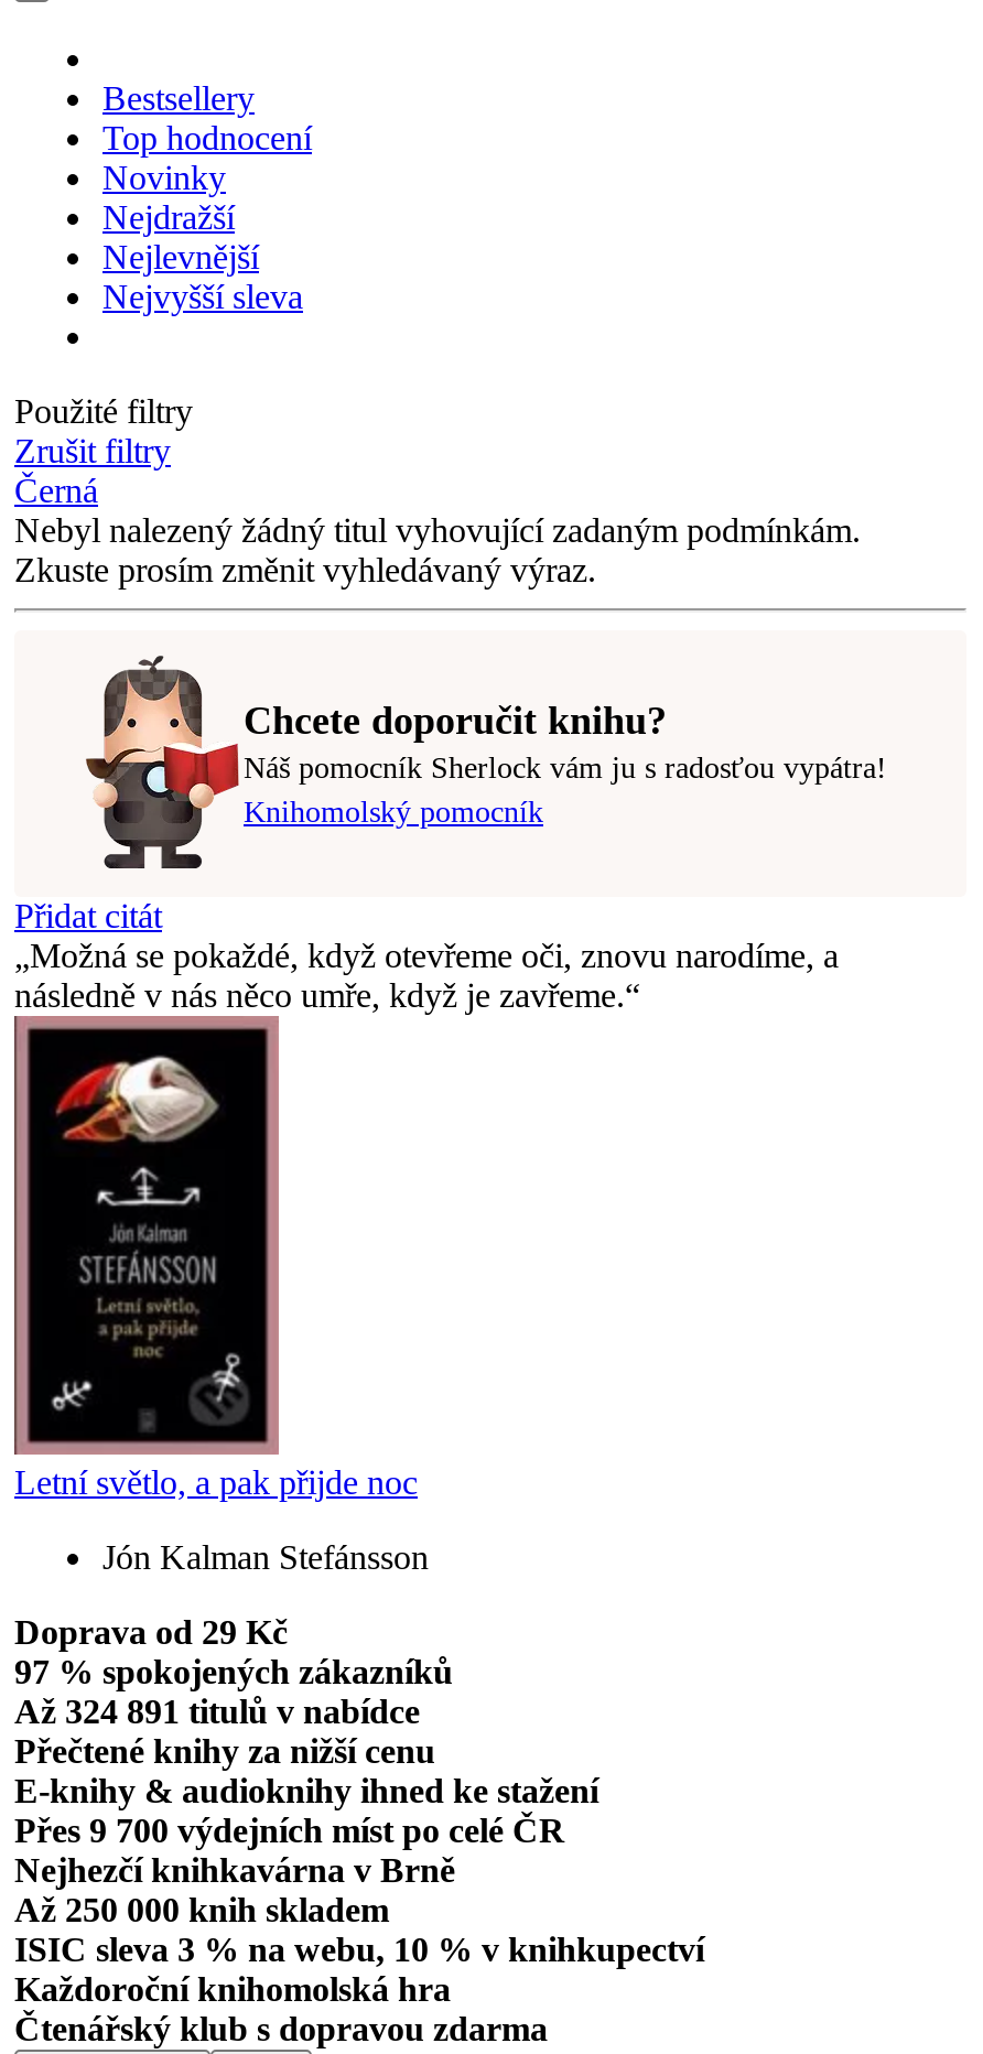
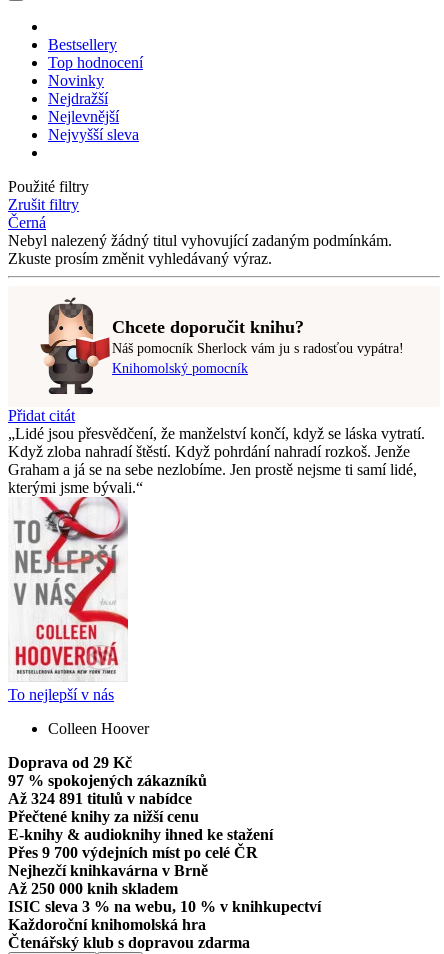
[14,938,839,1015] Možná se pokaždé, když otevřeme oči, znovu narodíme, a | následně v nás něco umře, když je zavřeme. -> [8,425,425,496] Lidé jsou přesvědčení, že manželství končí, když se láska vytratí. | Když zloba nahradí štěstí. Když pohrdání nahradí rozkoš. Jenže | Graham a já se na sebe nezlobíme. Jen prostě nejsme ti samí lidé, | kterými jsme bývali.
[12,1111,418,1502] [image] | Letní světlo, a pak přijde noc -> [8,504,129,703] [image] | To nejlepší v nás
[102,1539,429,1577] Jón Kalman Stefánsson -> [48,720,149,737] Colleen Hoover

